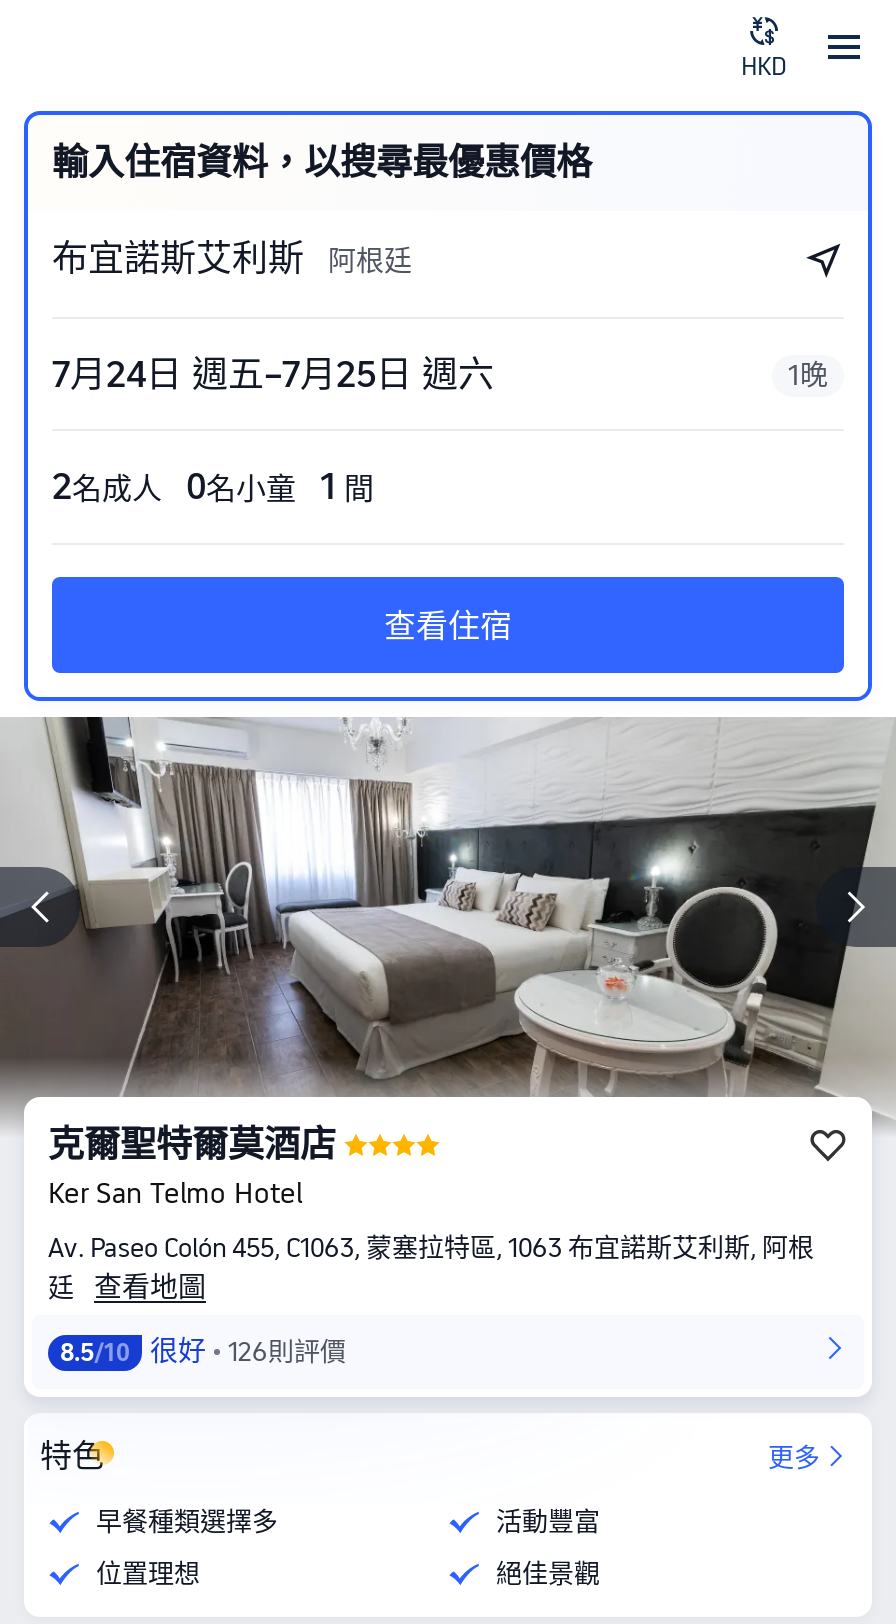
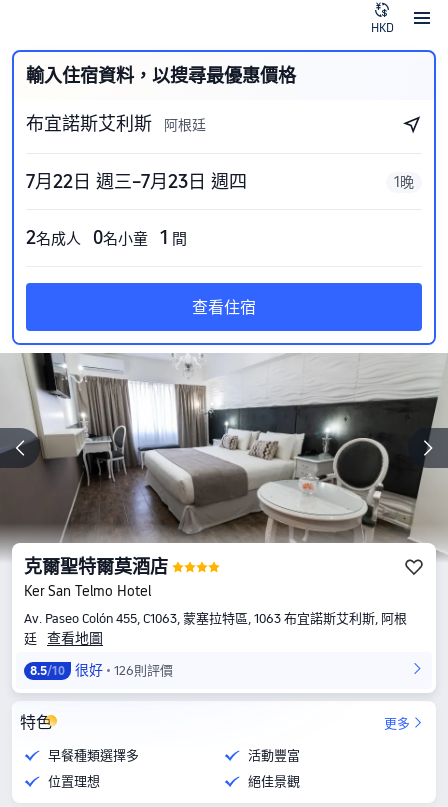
[52,353,494,395] 7月24日 週五–7月25日 週六 -> [26,171,247,192] 7月22日 週三–7月23日 週四

